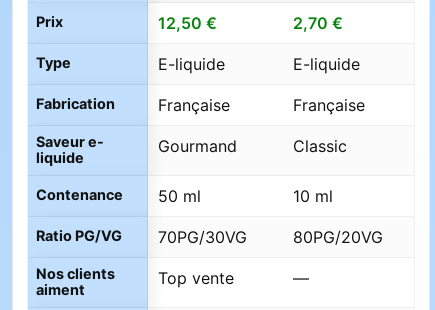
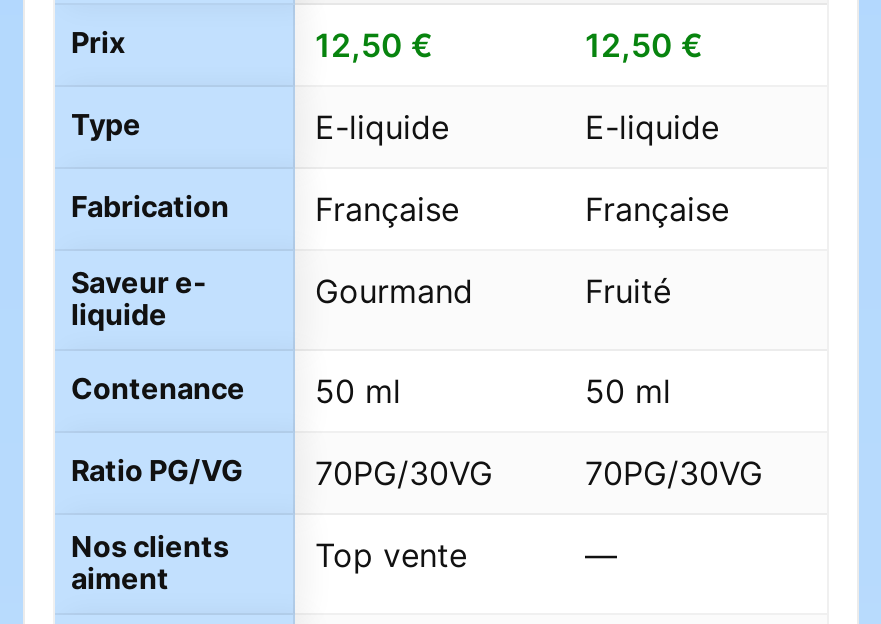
[293,13,343,33] 2,70 € -> [585,25,703,65] 12,50 €
[293,136,347,156] Classic -> [585,271,671,311] Fruité
[293,186,333,206] 10 ml -> [585,371,671,411] 50 ml
[293,227,383,247] 80PG/20VG -> [585,453,763,493] 70PG/30VG

